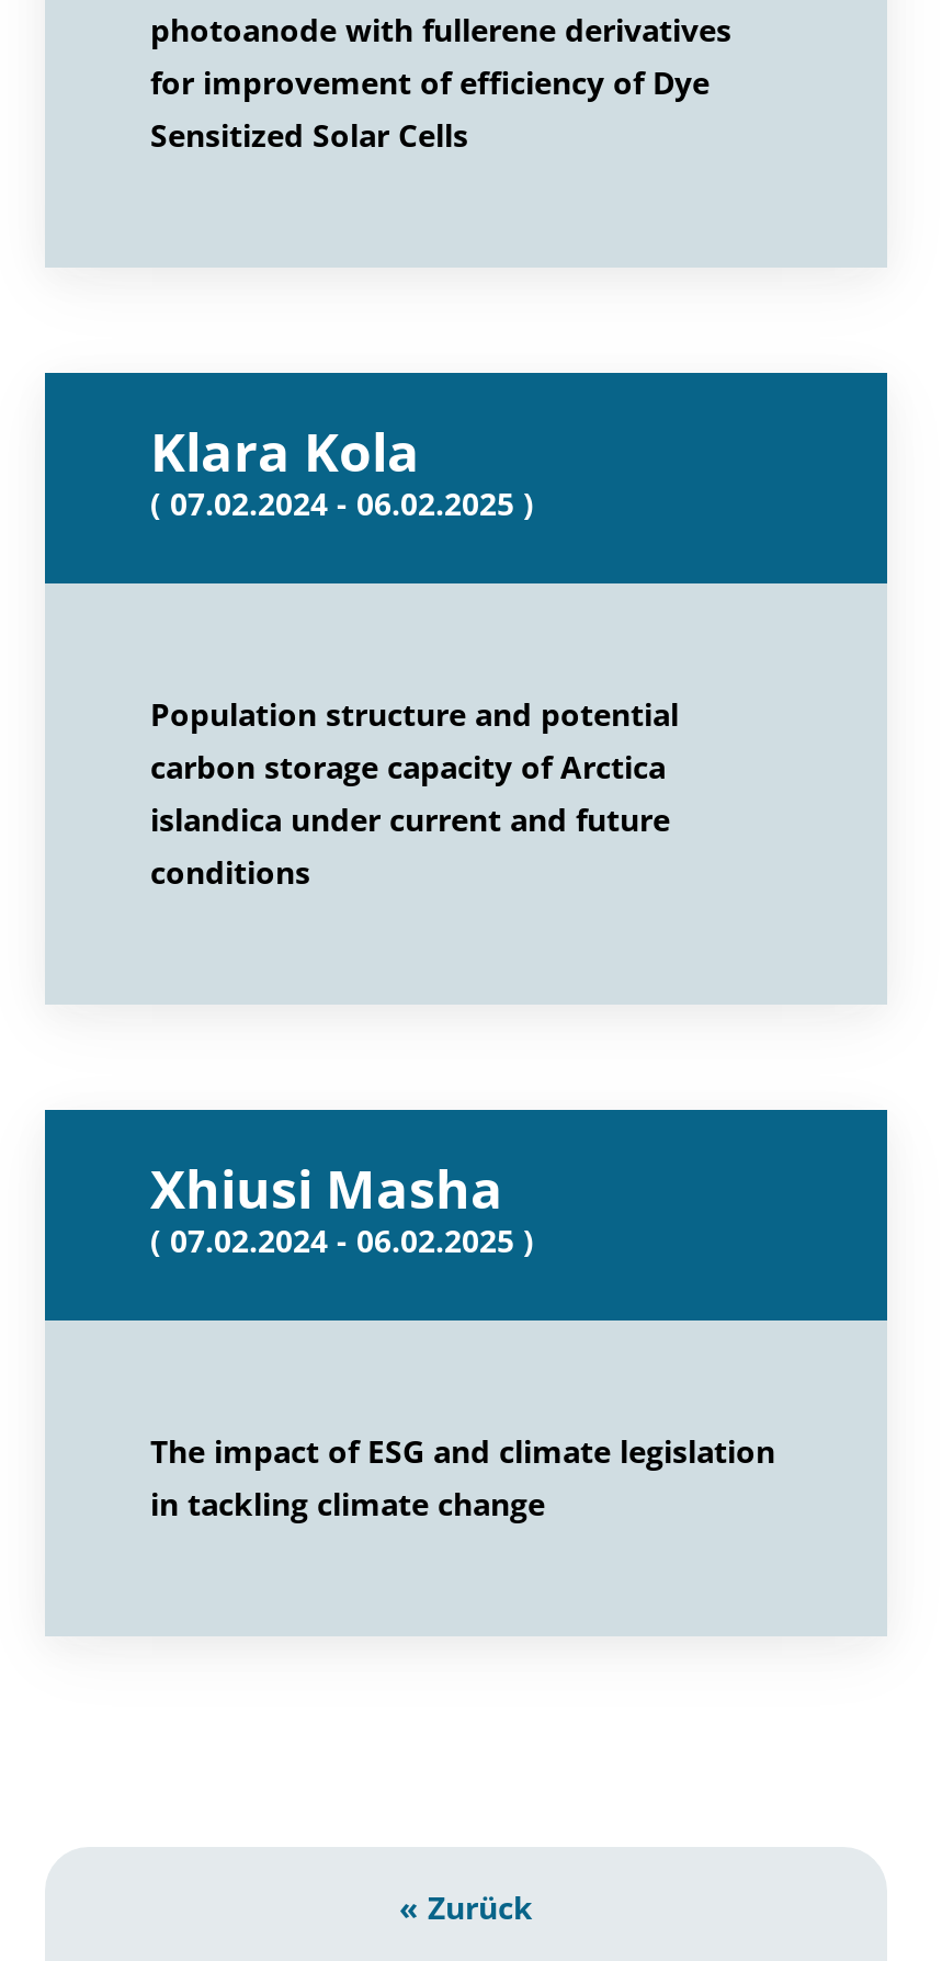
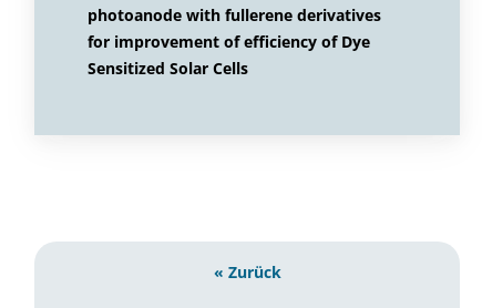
[150,415,534,524] Klara Kola | ( 07.02.2024 - 06.02.2025 ) -> none
[150,693,679,893] Population structure and potential | carbon storage capacity of Arctica | islandica under current and future | conditions -> none
[150,1152,534,1261] Xhiusi Masha | ( 07.02.2024 - 06.02.2025 ) -> none
[150,1430,775,1524] The impact of ESG and climate legislation | in tackling climate change -> none

